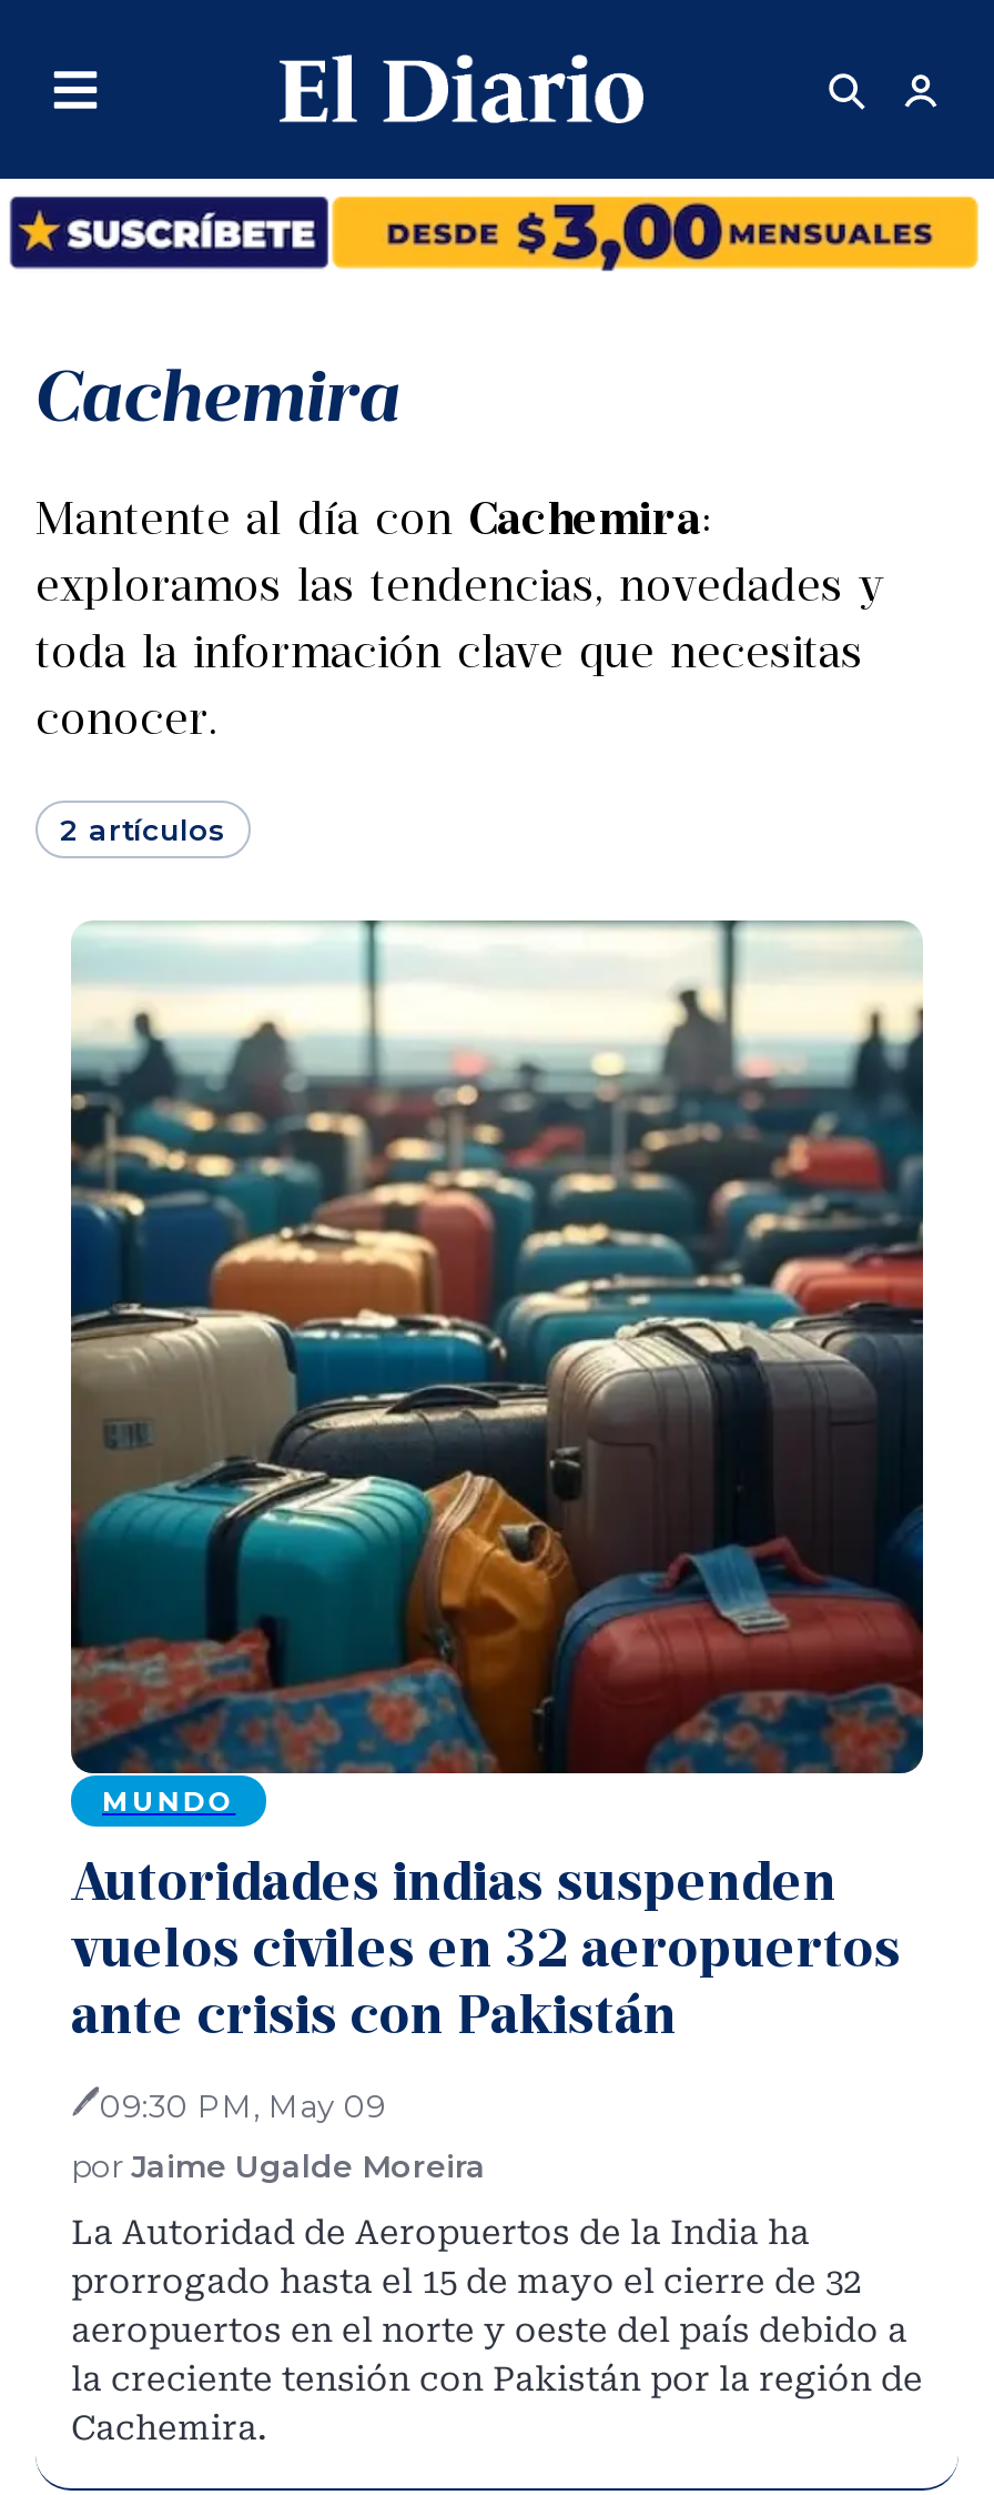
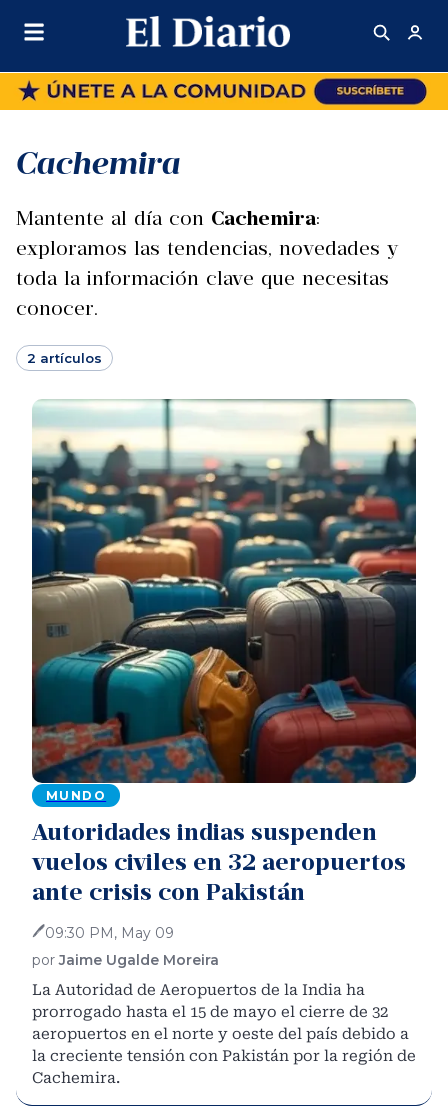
[7,179,987,272] [image] -> [3,72,445,111] [image]

